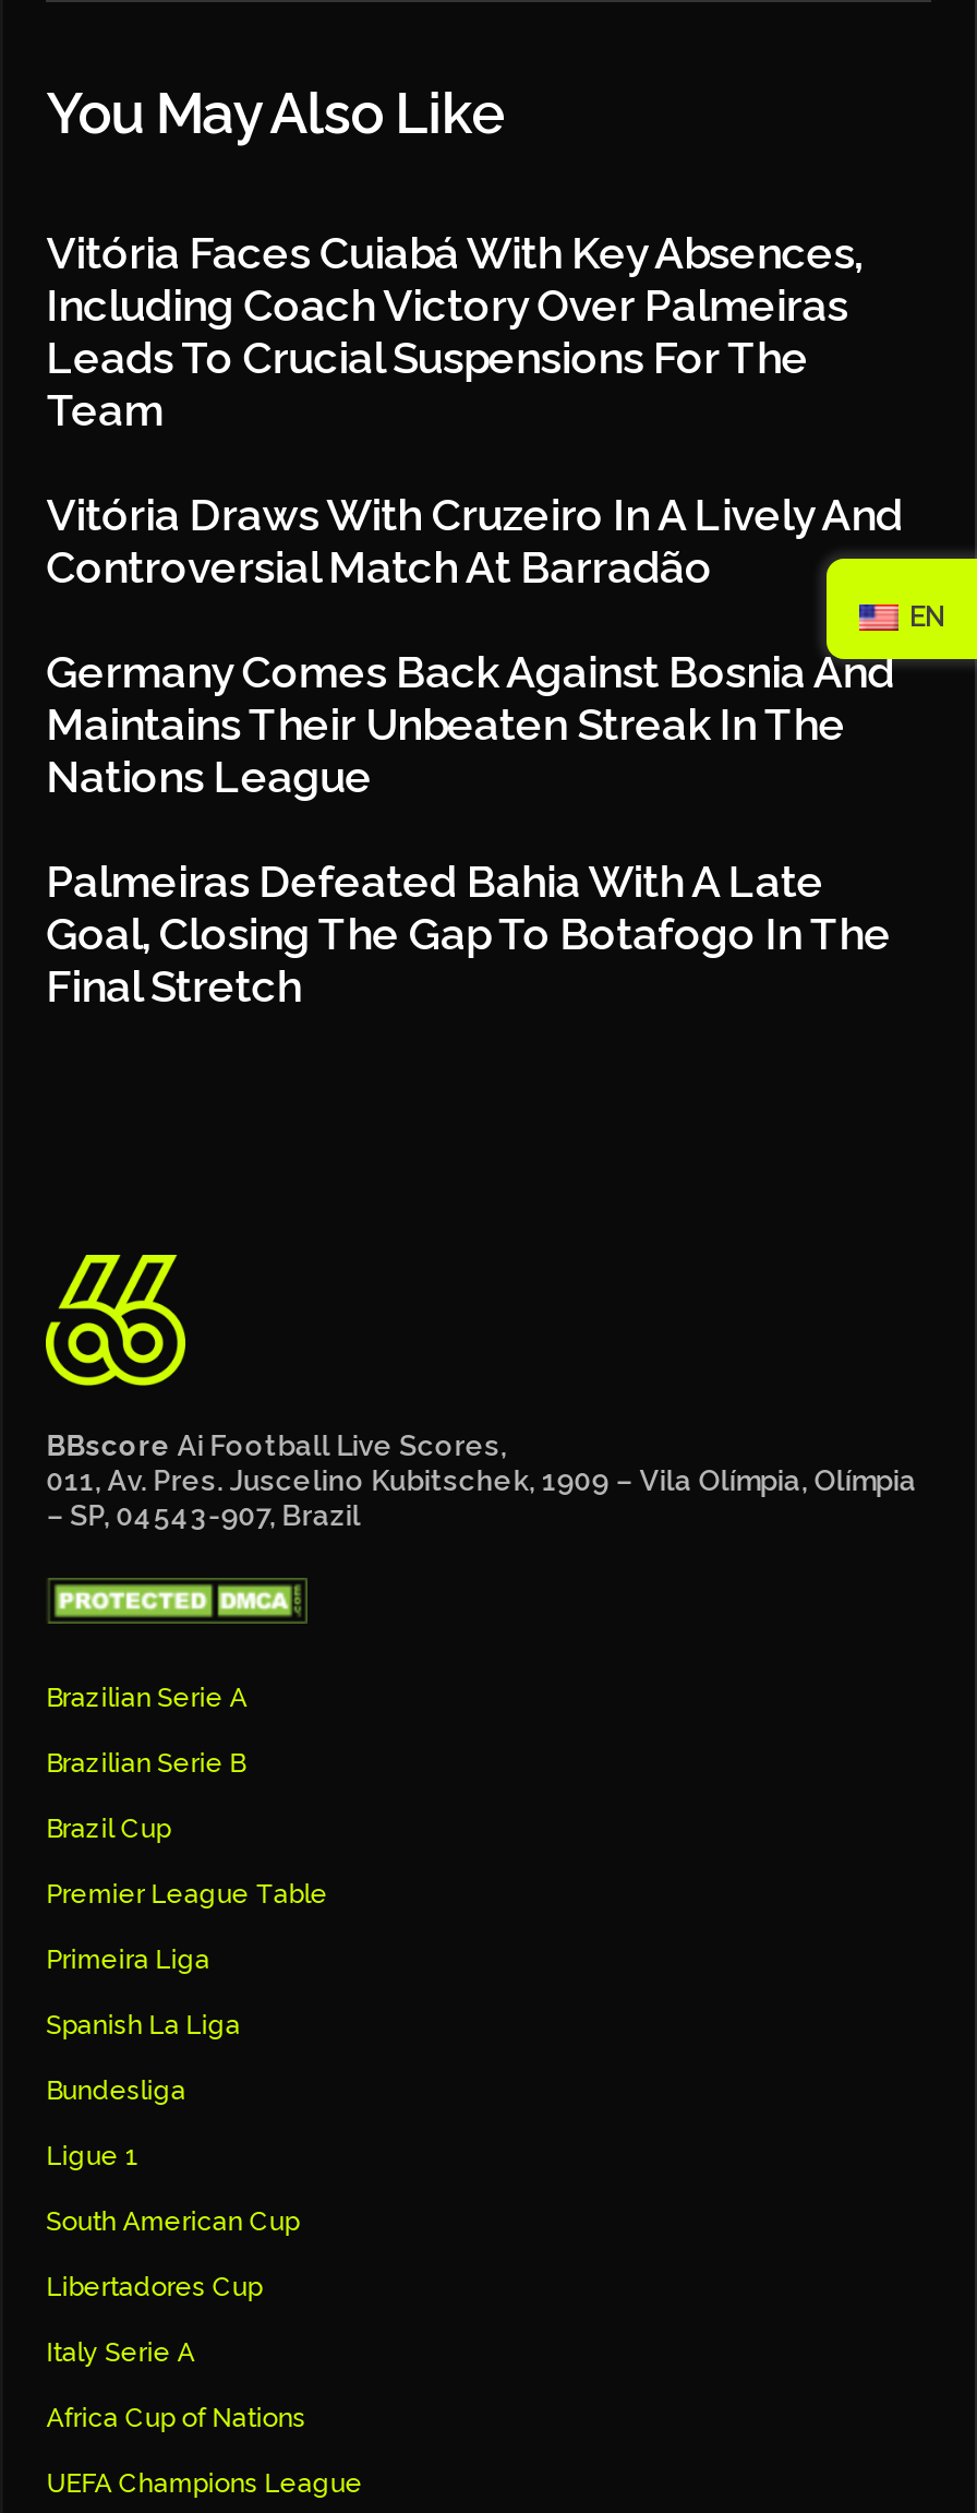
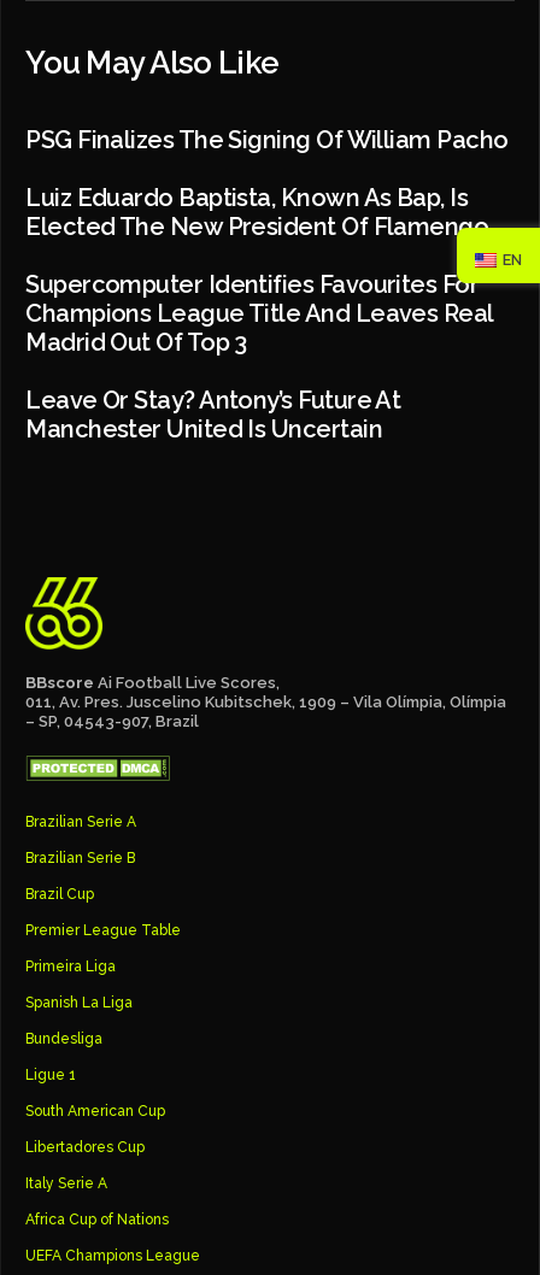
[46,226,862,436] Vitória Faces Cuiabá With Key Absences, | Including Coach Victory Over Palmeiras | Leads To Crucial Suspensions For The | Team -> [26,125,508,154] PSG Finalizes The Signing Of William Pacho
[46,488,903,593] Vitória Draws With Cruzeiro In A Lively And | Controversial Match At Barradão -> [26,183,488,241] Luiz Eduardo Baptista, Known As Bap, Is | Elected The New President Of Flamengo
[46,645,895,802] Germany Comes Back Against Bosnia And | Maintains Their Unbeaten Streak In The | Nations League -> [26,269,493,356] Supercomputer Identifies Favourites For | Champions League Title And Leaves Real | Madrid Out Of Top 3
[46,855,891,1012] Palmeiras Defeated Bahia With A Late | Goal, Closing The Gap To Botafogo In The | Final Stretch -> [26,385,401,443] Leave Or Stay? Antony’s Future At | Manchester United Is Uncertain

